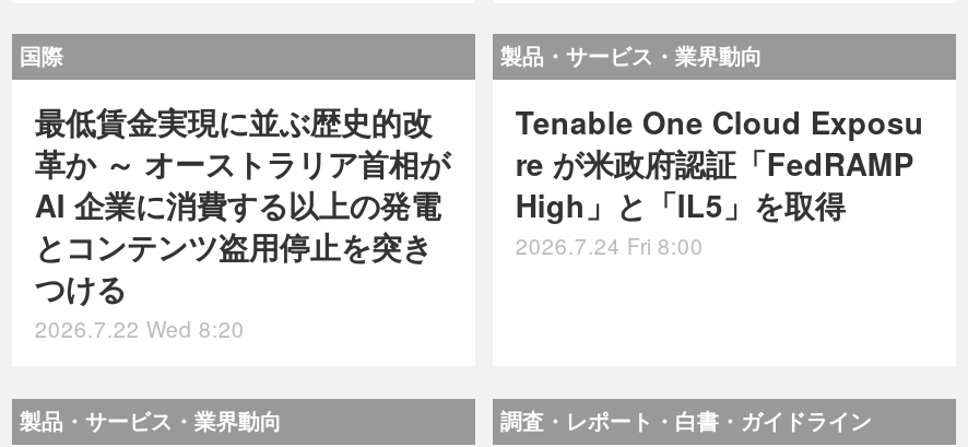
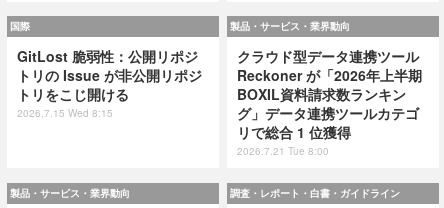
[35,100,450,345] 最低賃金実現に並ぶ歴史的改 | 革か ～ オーストラリア首相が | AI 企業に消費する以上の発電 | とコンテンツ盗用停止を突き | つける | 2026.7.22 Wed 8:20 -> [17,46,202,120] GitLost 脆弱性：公開リポジ | トリの Issue が非公開リポジ | トリをこじ開ける | 2026.7.15 Wed 8:15
[515,100,924,262] Tenable One Cloud Exposu | re が米政府認証「FedRAMP | High」と「IL5」を取得 | 2026.7.24 Fri 8:00 -> [237,46,422,158] クラウド型データ連携ツール | Reckoner が「2026年上半期 | BOXIL資料請求数ランキン | グ」データ連携ツールカテゴ | リで総合 1 位獲得 | 2026.7.21 Tue 8:00

